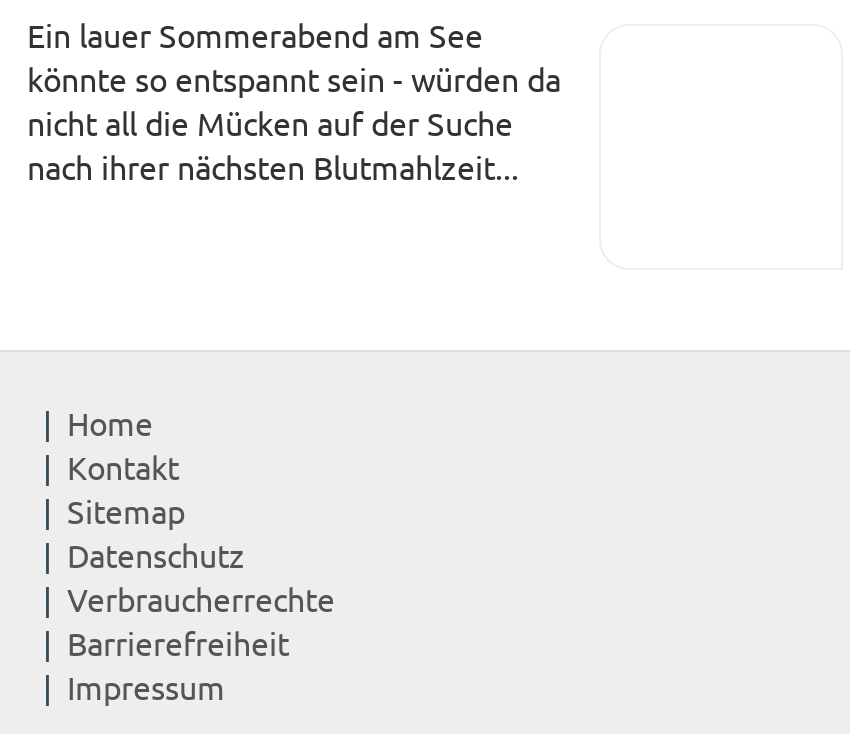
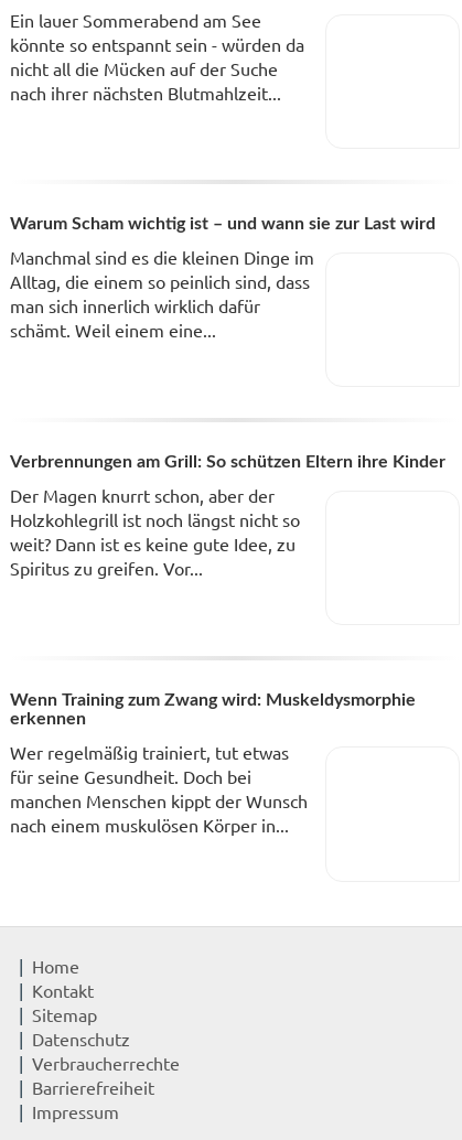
none -> [10,215,436,341] Warum Scham wichtig ist – und wann sie zur Last wird | Manchmal sind es die kleinen Dinge im | Alltag, die einem so peinlich sind, dass | man sich innerlich wirklich dafür | schämt. Weil einem eine...
none -> [10,453,445,579] Verbrennungen am Grill: So schützen Eltern ihre Kinder | Der Magen knurrt schon, aber der | Holzkohlegrill ist noch längst nicht so | weit? Dann ist es keine gute Idee, zu | Spiritus zu greifen. Vor...
none -> [10,691,416,836] Wenn Training zum Zwang wird: Muskeldysmorphie | erkennen | Wer regelmäßig trainiert, tut etwas | für seine Gesundheit. Doch bei | manchen Menschen kippt der Wunsch | nach einem muskulösen Körper in...

